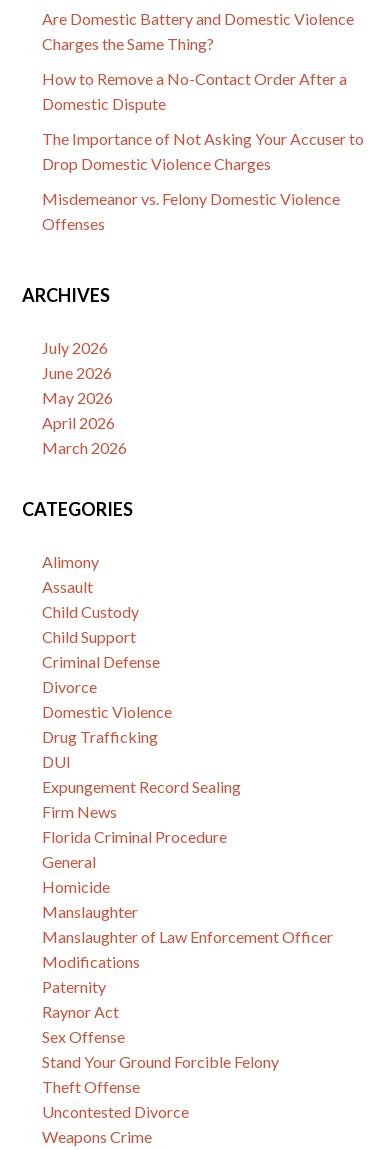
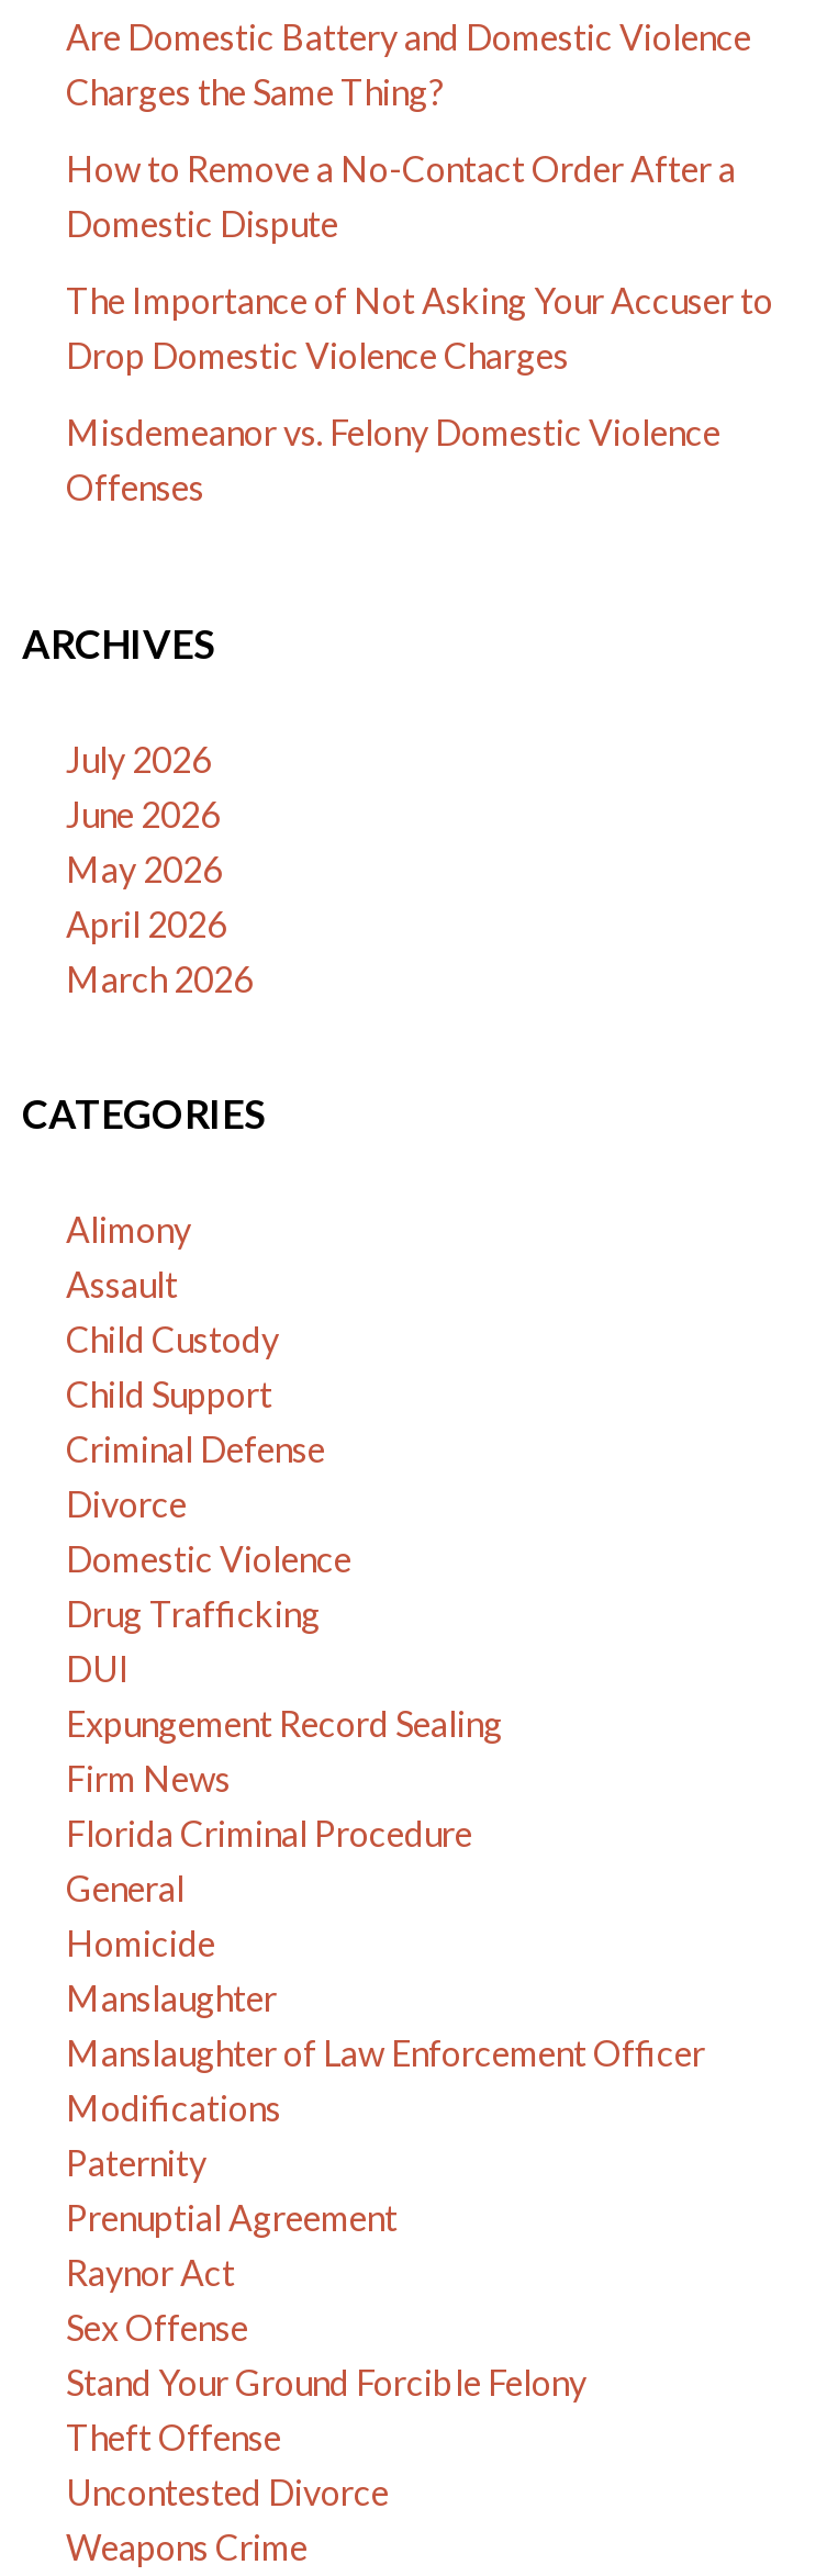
none -> [66,2197,398,2238] Prenuptial Agreement

